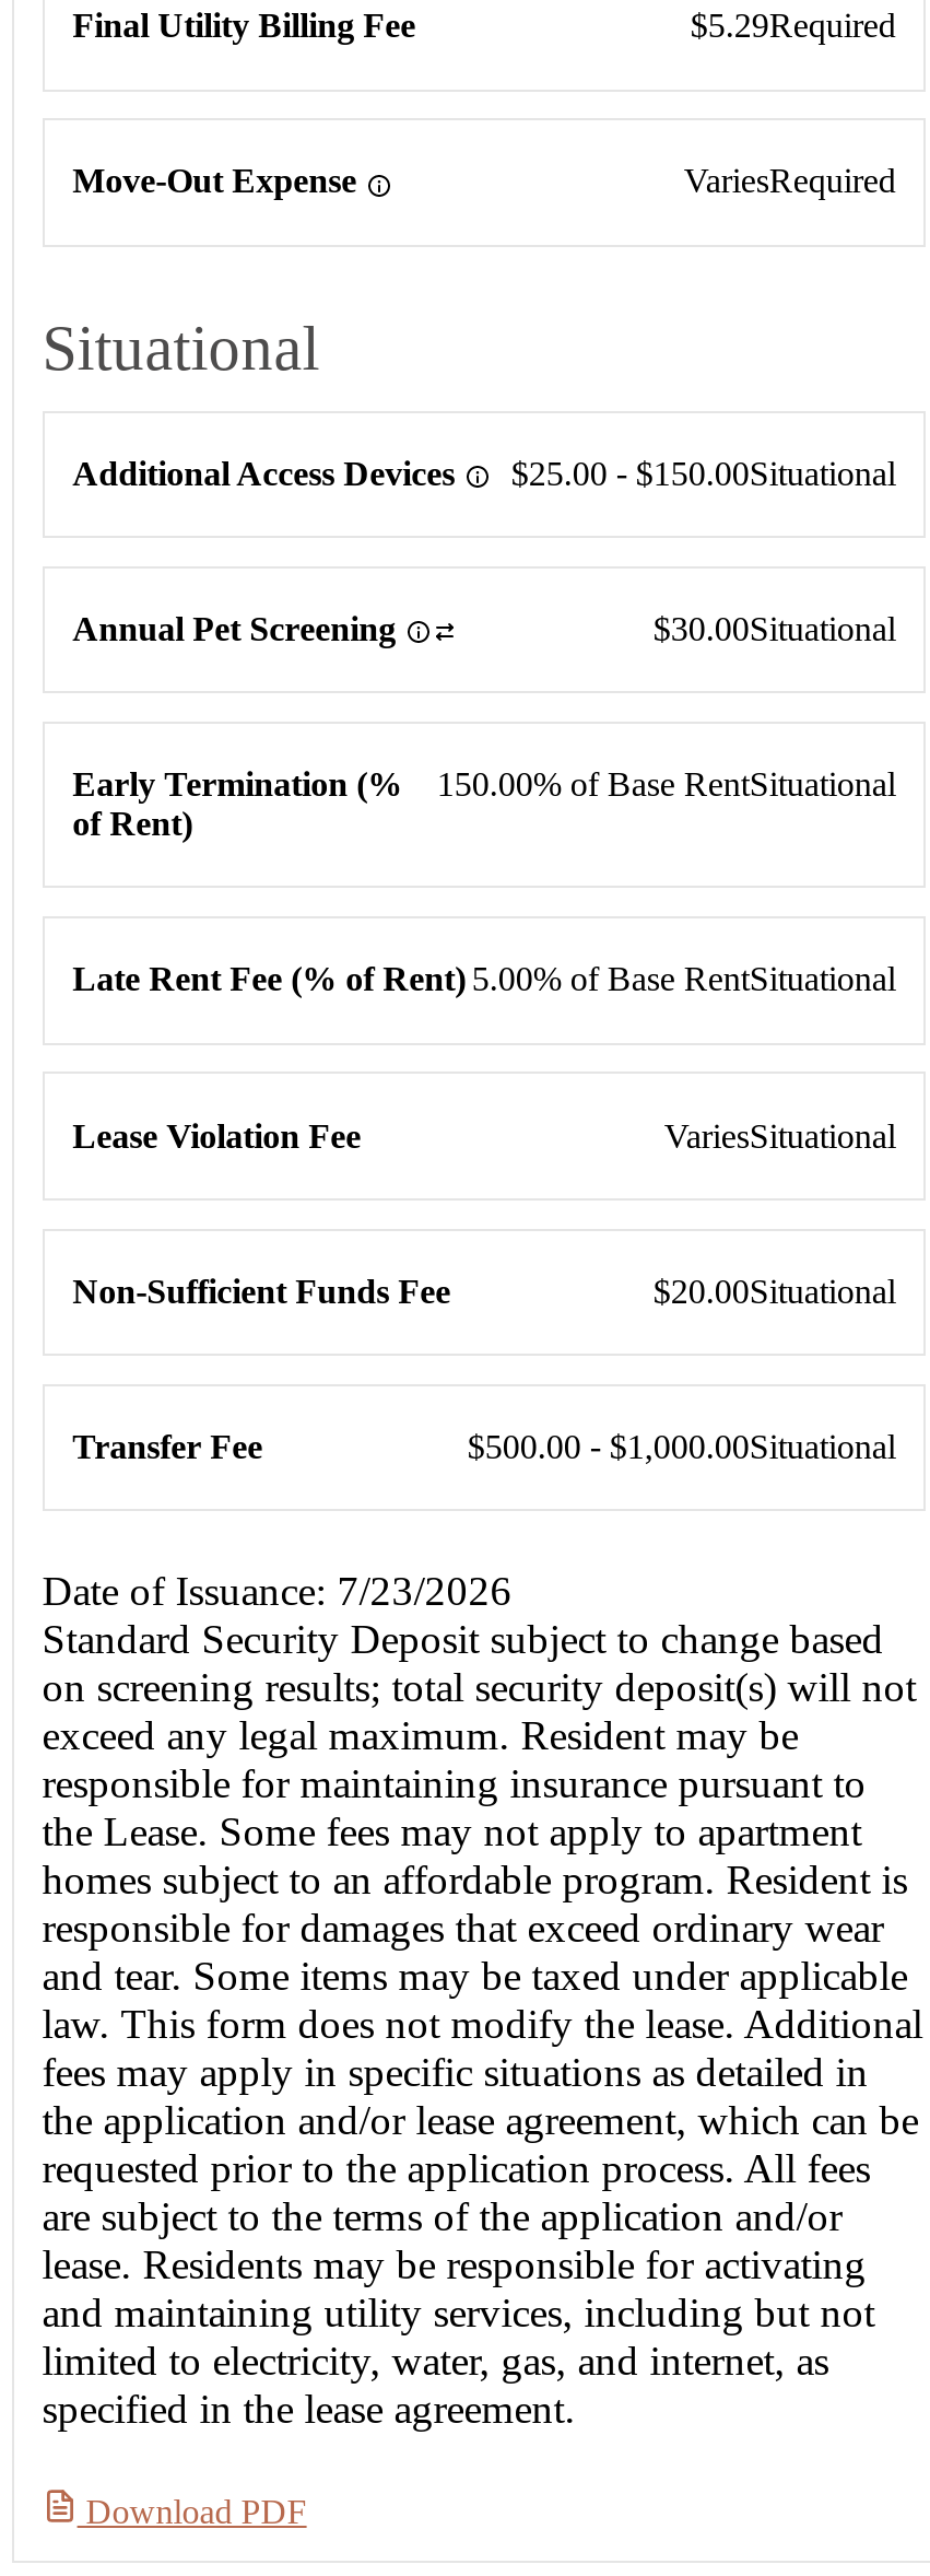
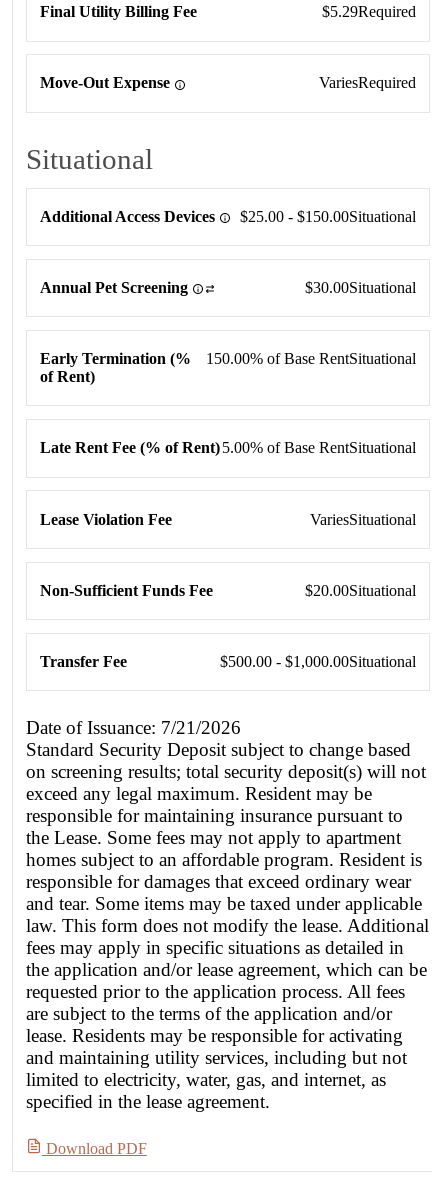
[42,1567,512,1613] Date of Issuance: 7/23/2026 -> [26,717,241,738] Date of Issuance: 7/21/2026

